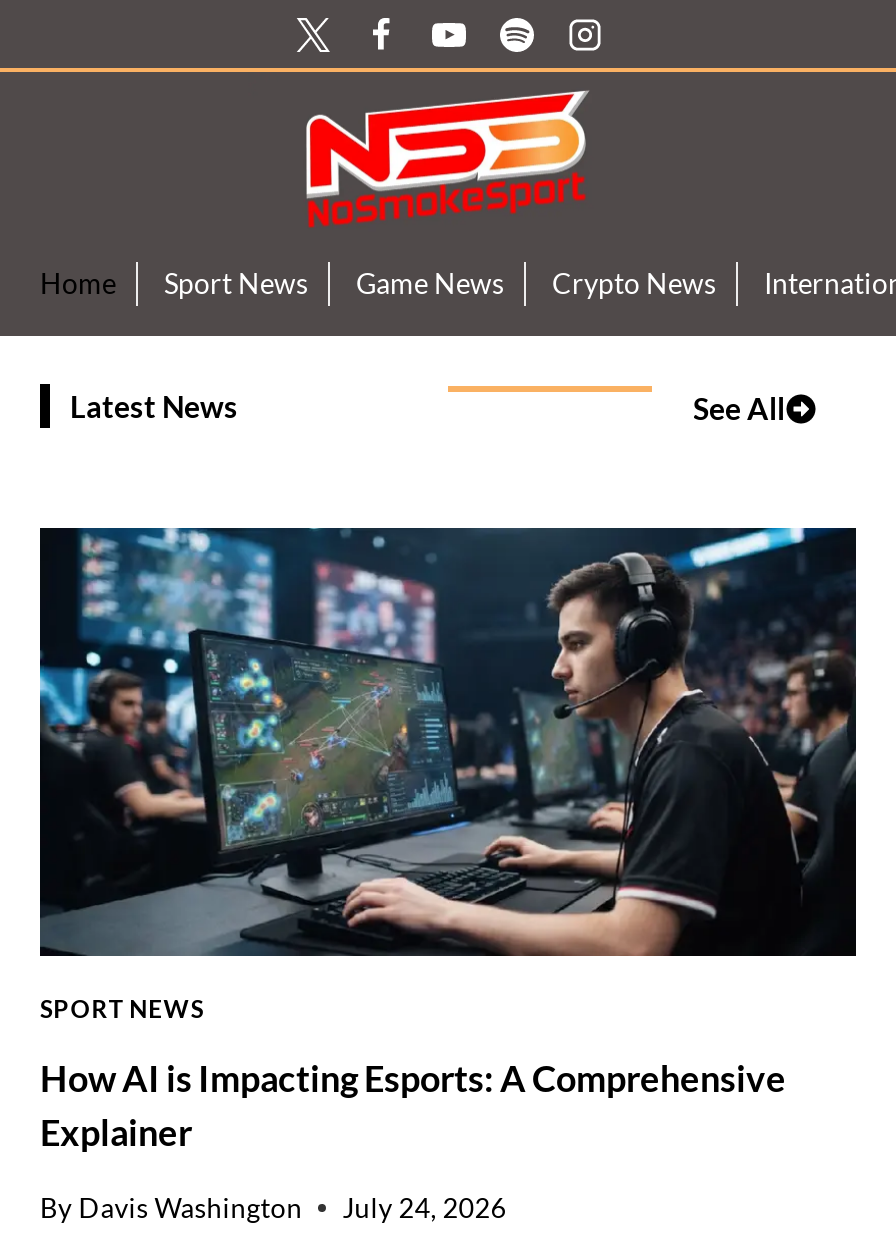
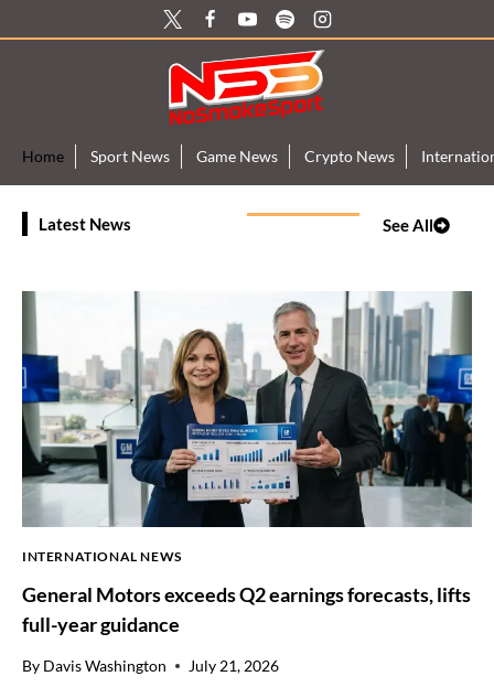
[38,526,858,1025] [image] | SPORT NEWS -> [21,290,473,565] [image] | INTERNATIONAL NEWS
[40,1057,786,1155] How AI is Impacting Esports: A Comprehensive | Explainer -> [22,582,471,636] General Motors exceeds Q2 earnings forecasts, lifts | full-year guidance
[40,1192,506,1224] By Davis Washington July 24, 2026 -> [22,657,279,675] By Davis Washington July 21, 2026

